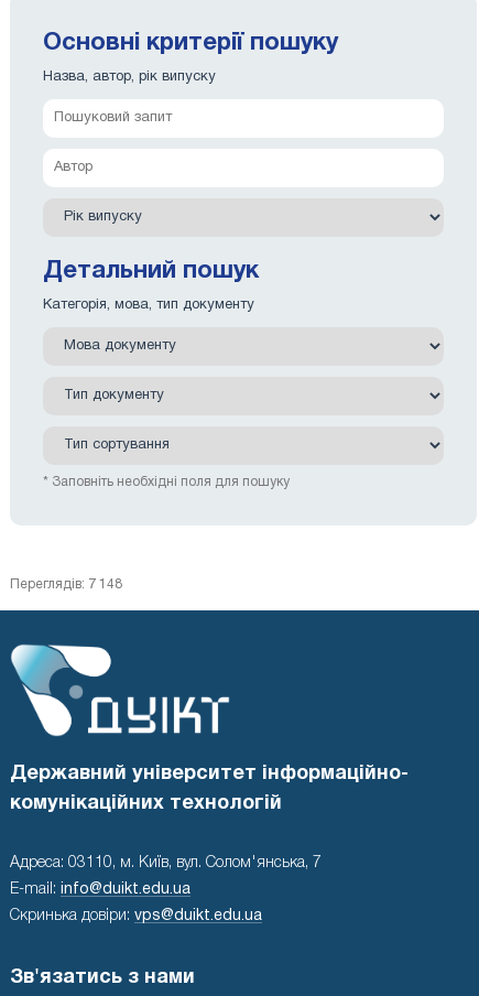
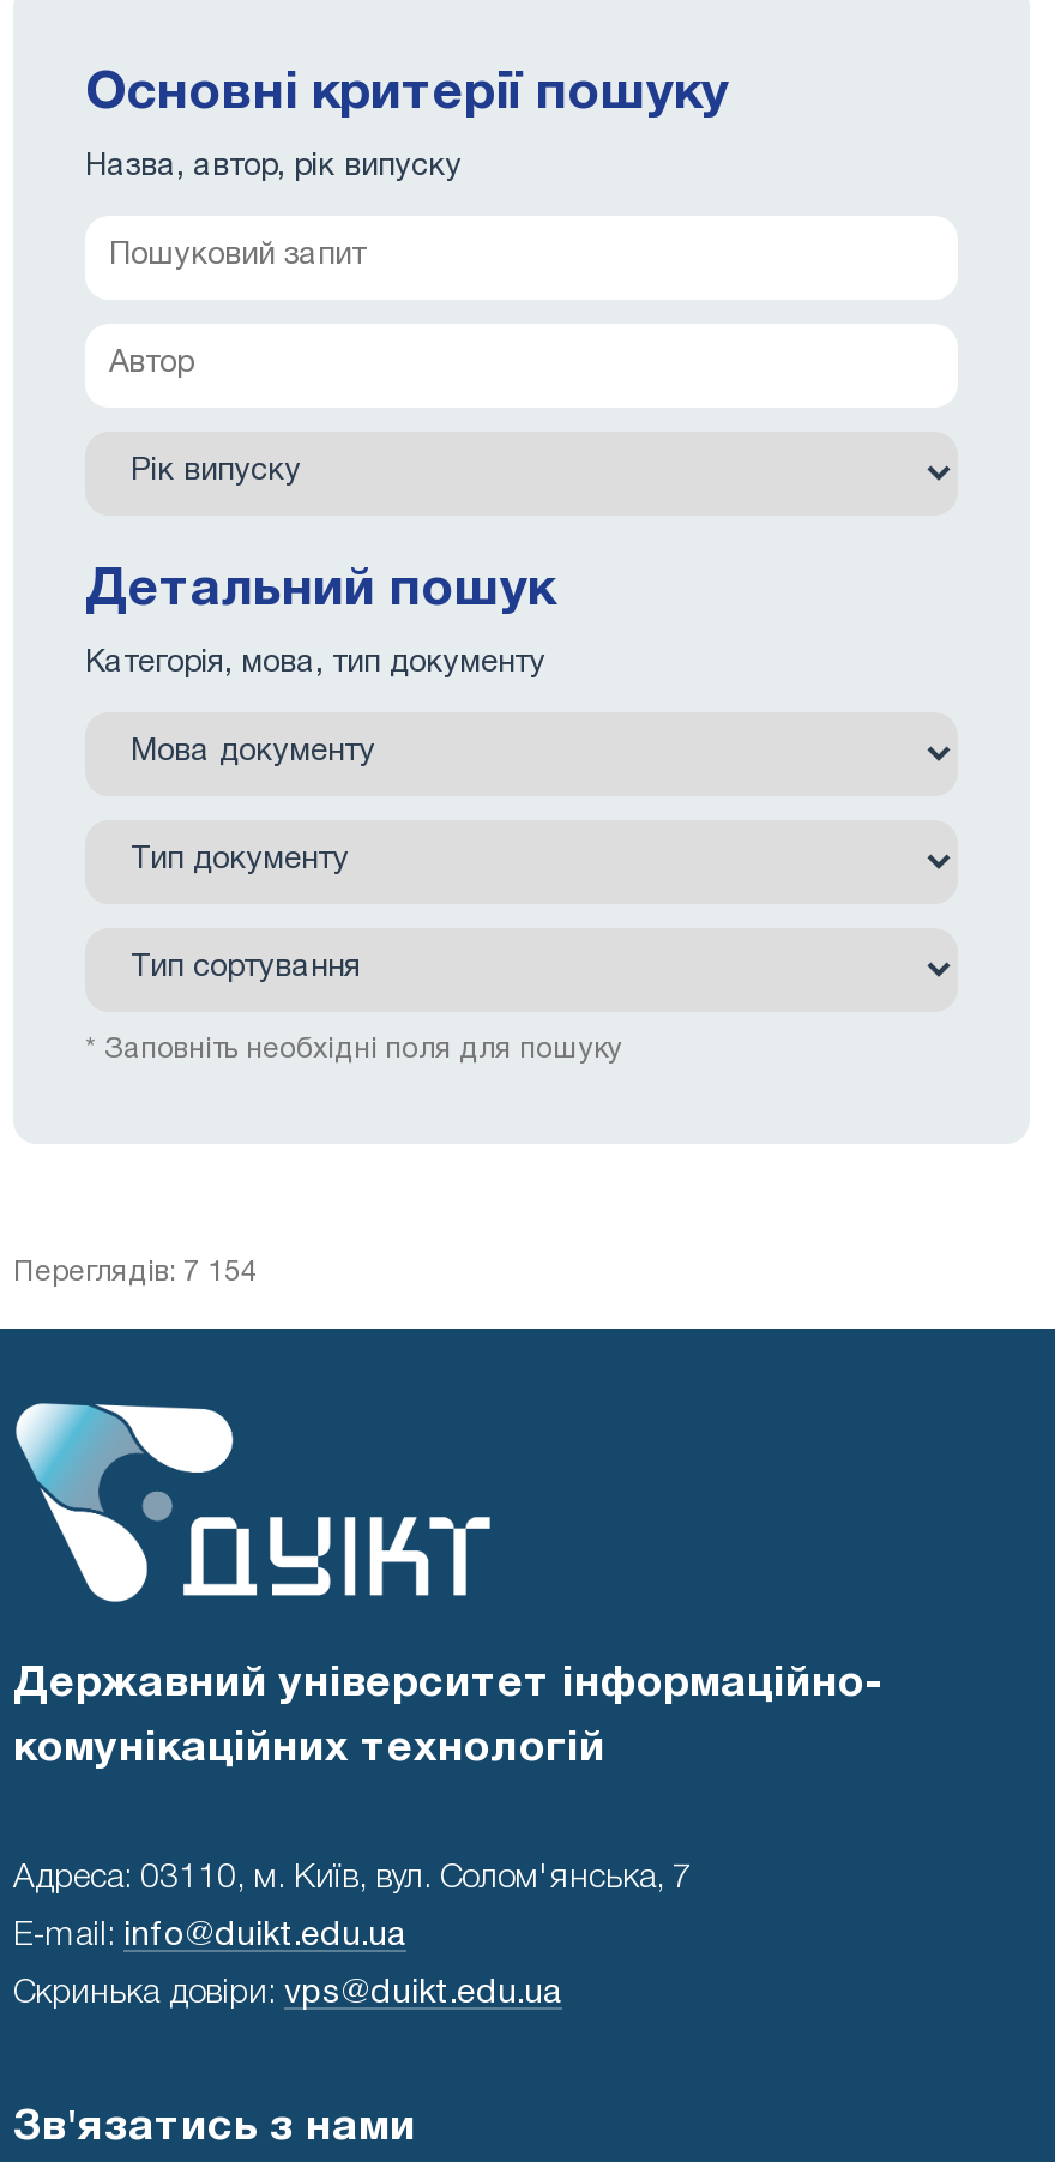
[10,578,122,590] Переглядів: 7 148 -> [13,1258,258,1284] Переглядів: 7 154

